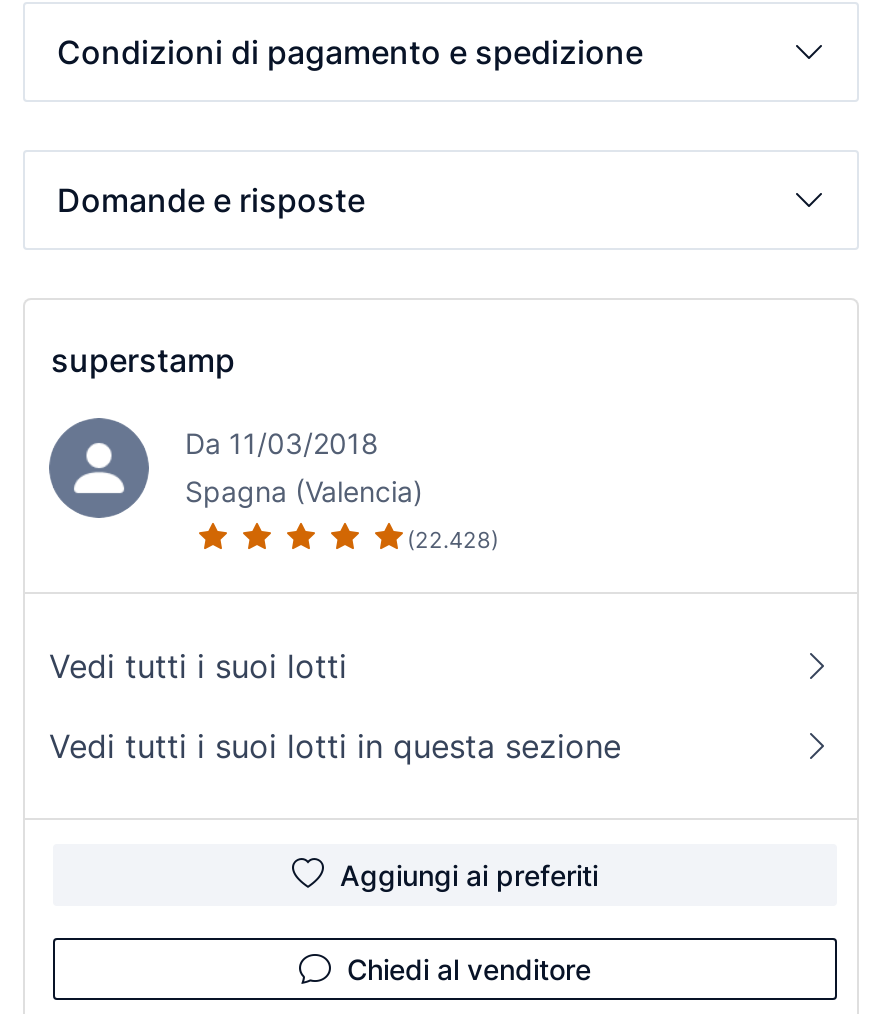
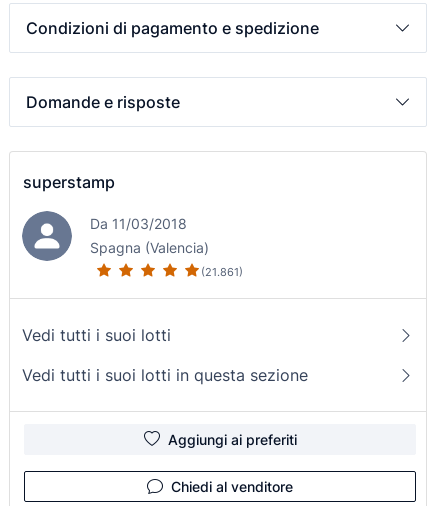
[407,525,499,553] (22.428) -> [201,265,243,279] (21.861)

